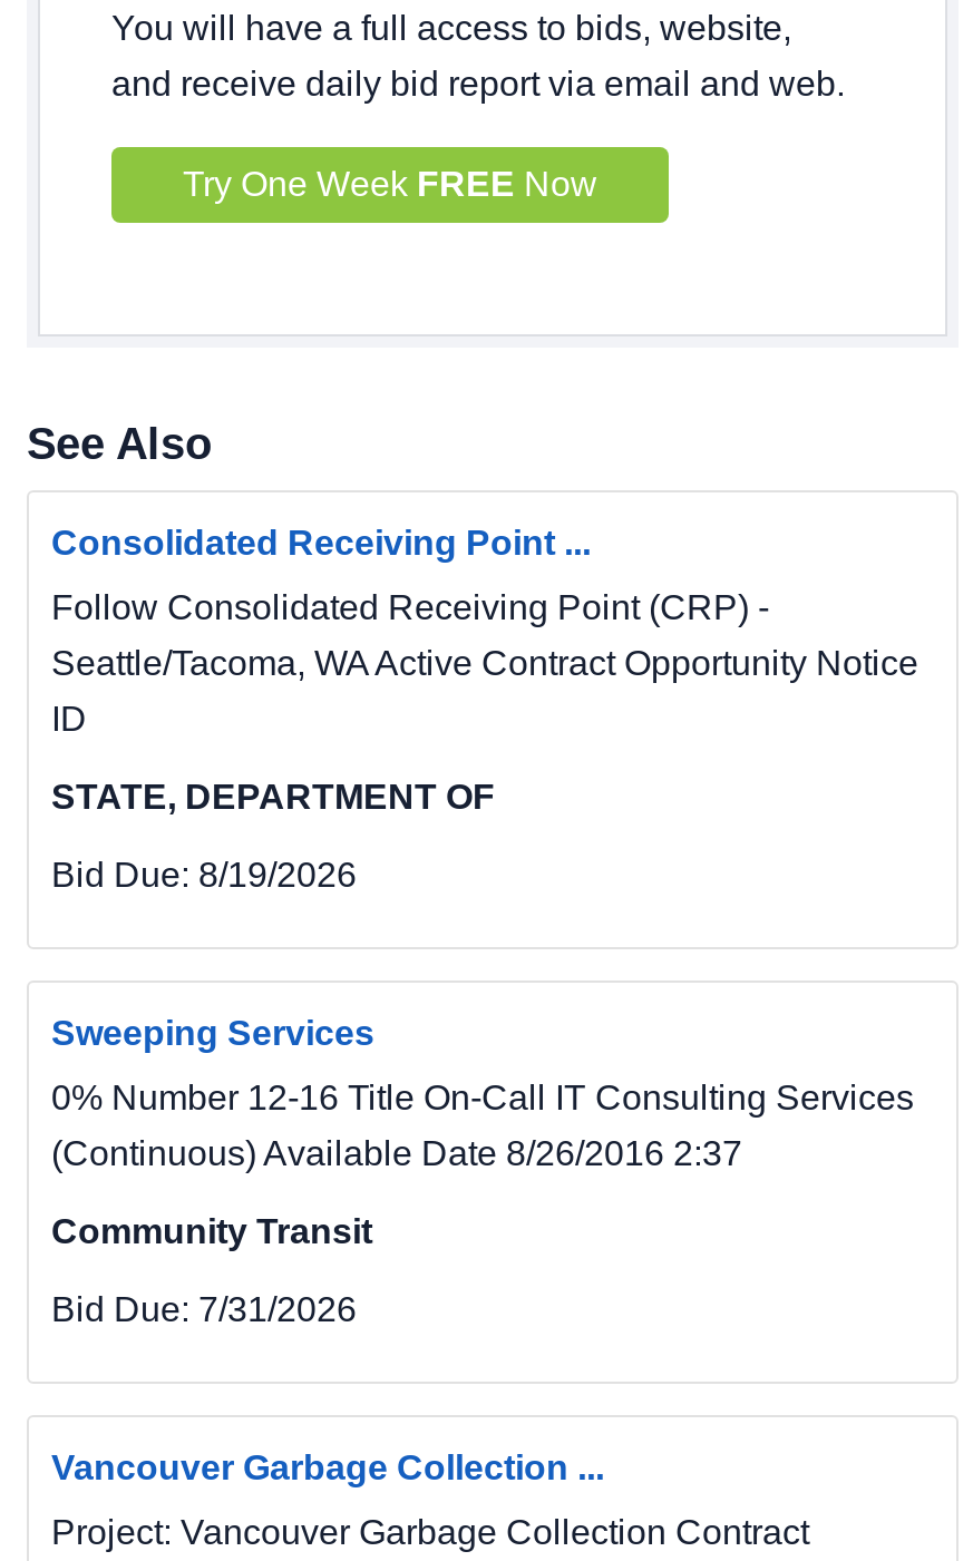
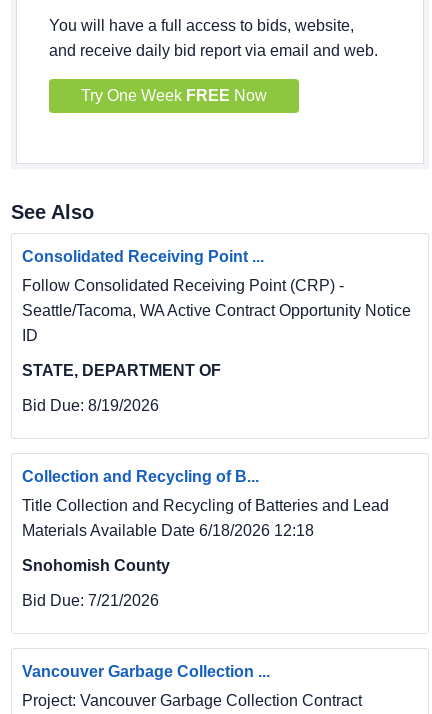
[51,1014,374,1052] Sweeping Services -> [22,468,259,485] Collection and Recycling of B...
[51,1079,914,1116] 0% Number 12-16 Title On-Call IT Consulting Services -> [22,497,389,514] Title Collection and Recycling of Batteries and Lead
[51,1134,742,1172] (Continuous) Available Date 8/26/2016 2:37 -> [22,522,314,539] Materials Available Date 6/18/2026 12:18
[51,1212,372,1250] Community Transit -> [22,557,170,574] Snohomish County
[51,1290,357,1328] Bid Due: 7/31/2026 -> [22,592,159,609] Bid Due: 7/21/2026

